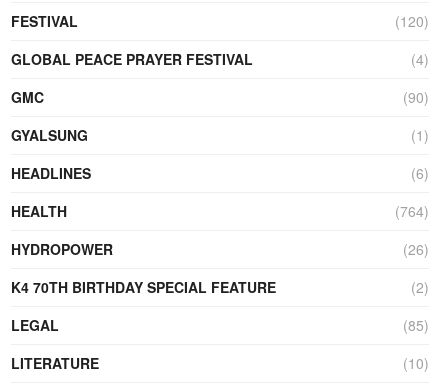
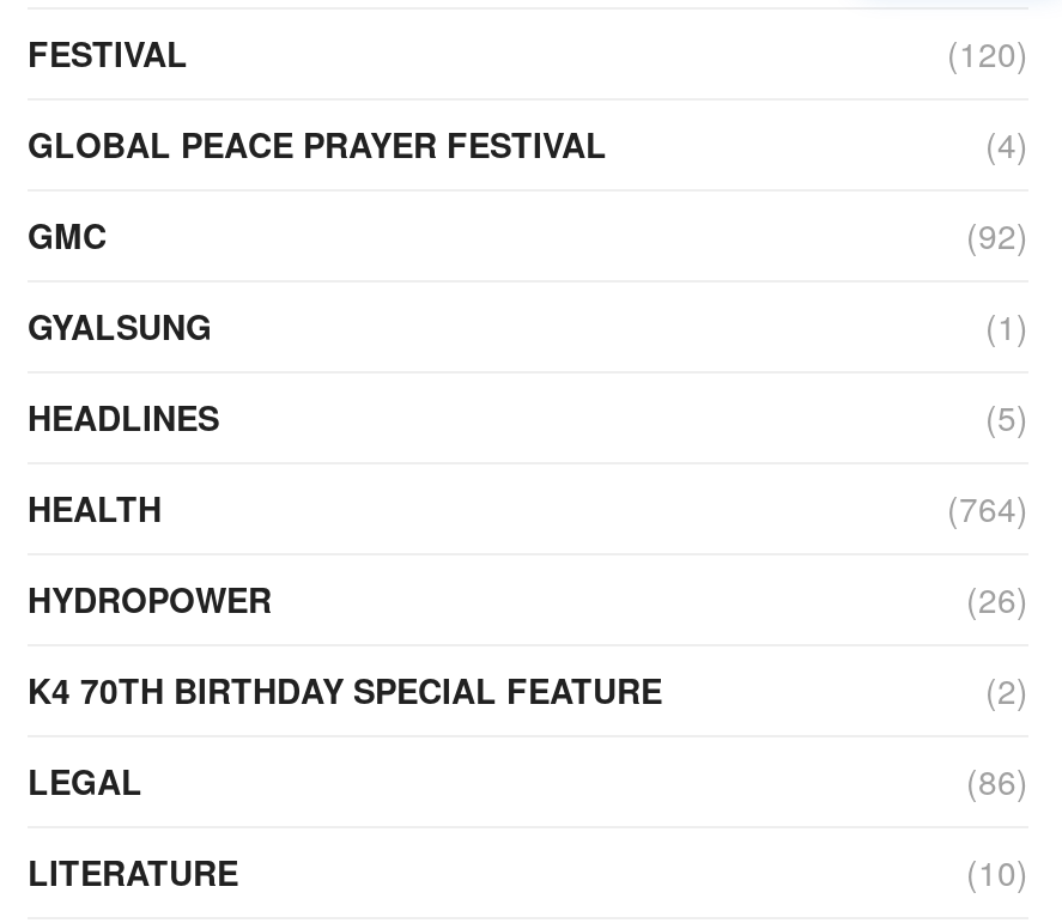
[403,87,429,107] (90) -> [966,211,1028,259] (92)
[411,163,429,183] (6) -> [985,393,1028,441] (5)
[403,315,429,335] (85) -> [966,757,1028,805] (86)

